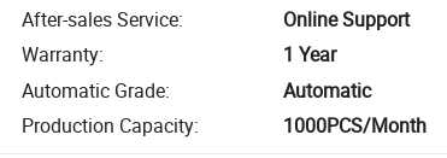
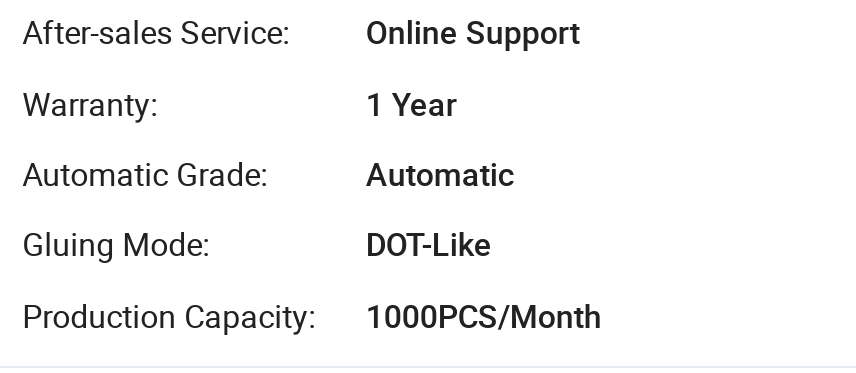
none -> [22,222,492,266] Gluing Mode: | DOT-Like

